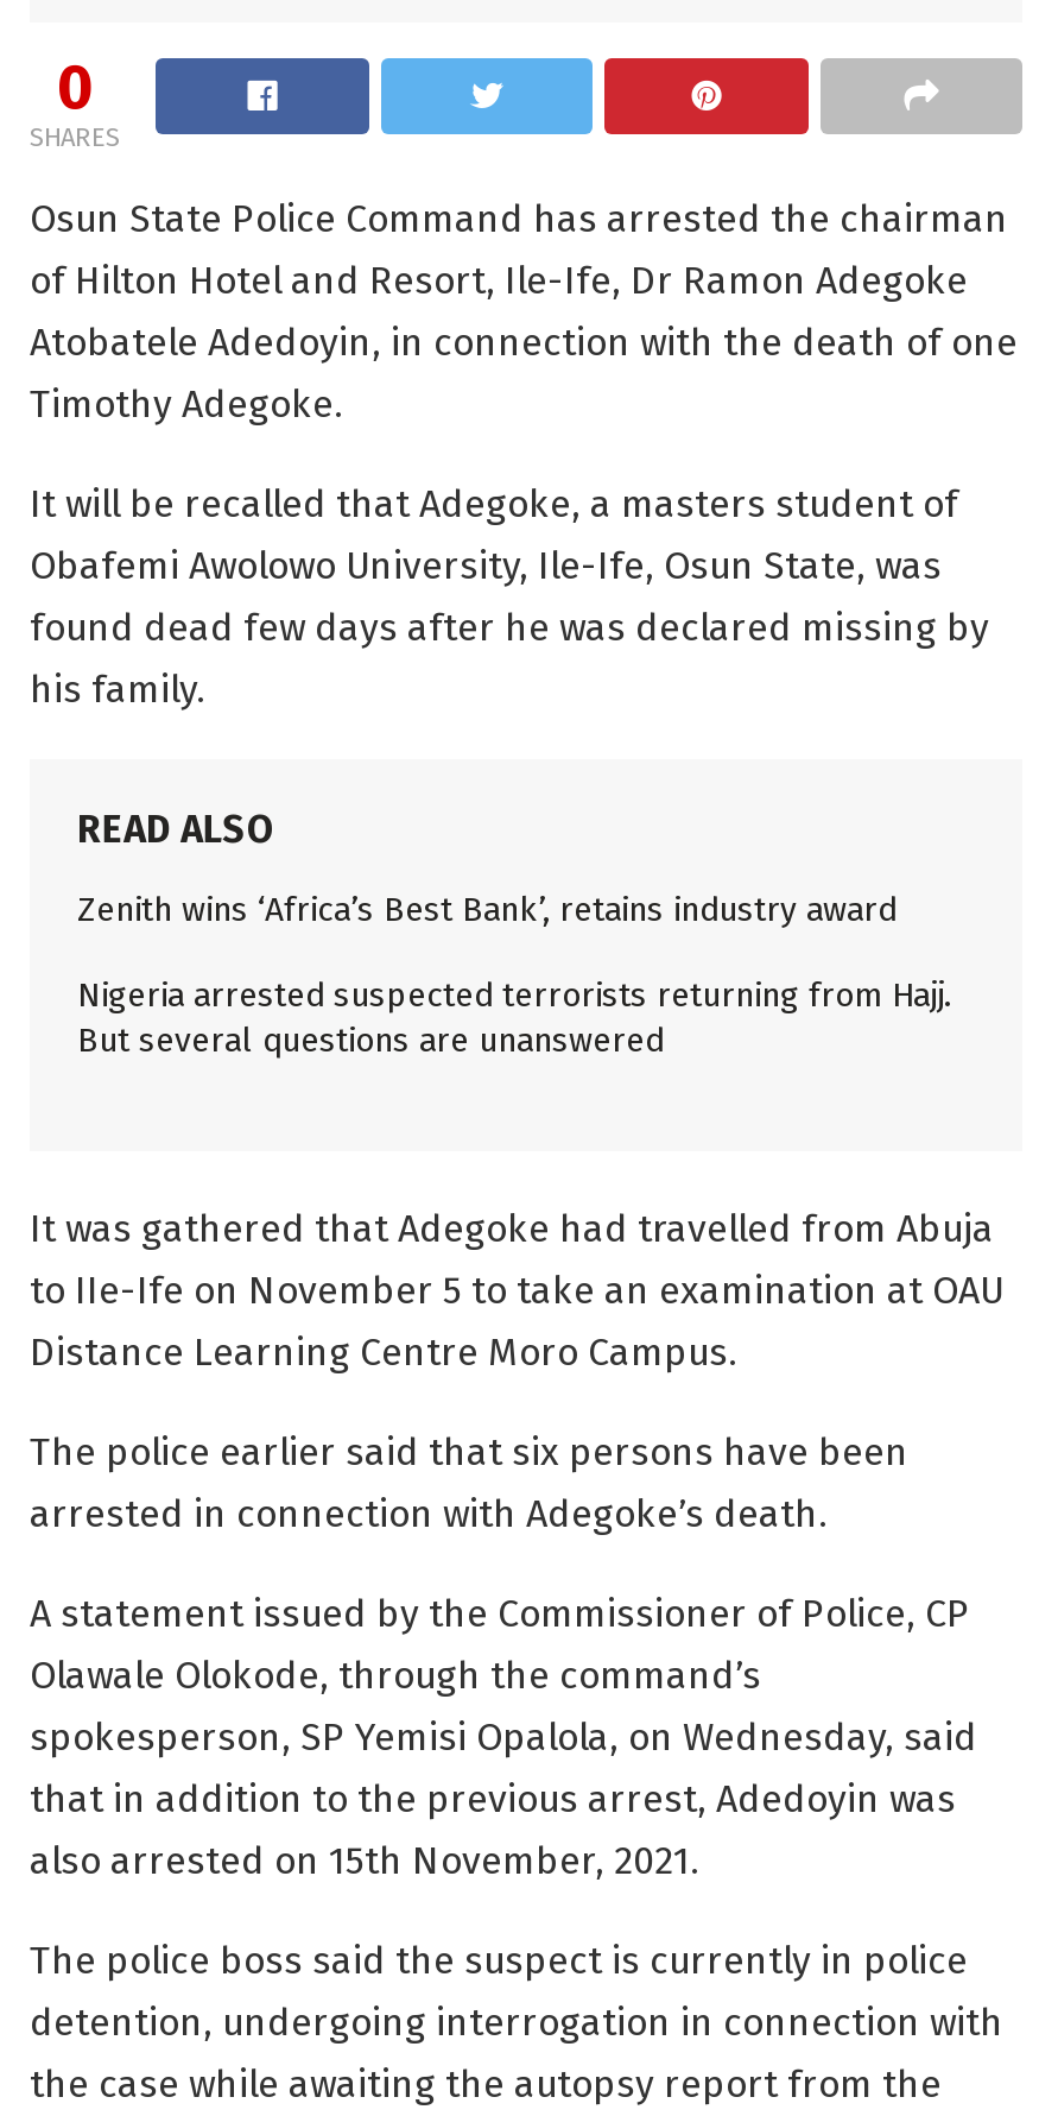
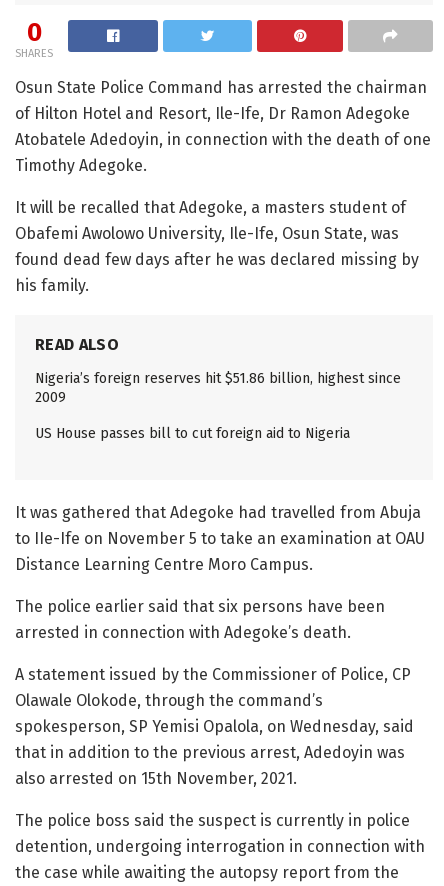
[77,889,897,929] Zenith wins ‘Africa’s Best Bank’, retains industry award -> [35,370,401,406] Nigeria’s foreign reserves hit $51.86 billion, highest since | 2009
[77,974,951,1060] Nigeria arrested suspected terrorists returning from Hajj. | But several questions are unanswered -> [35,425,350,442] US House passes bill to cut foreign aid to Nigeria

